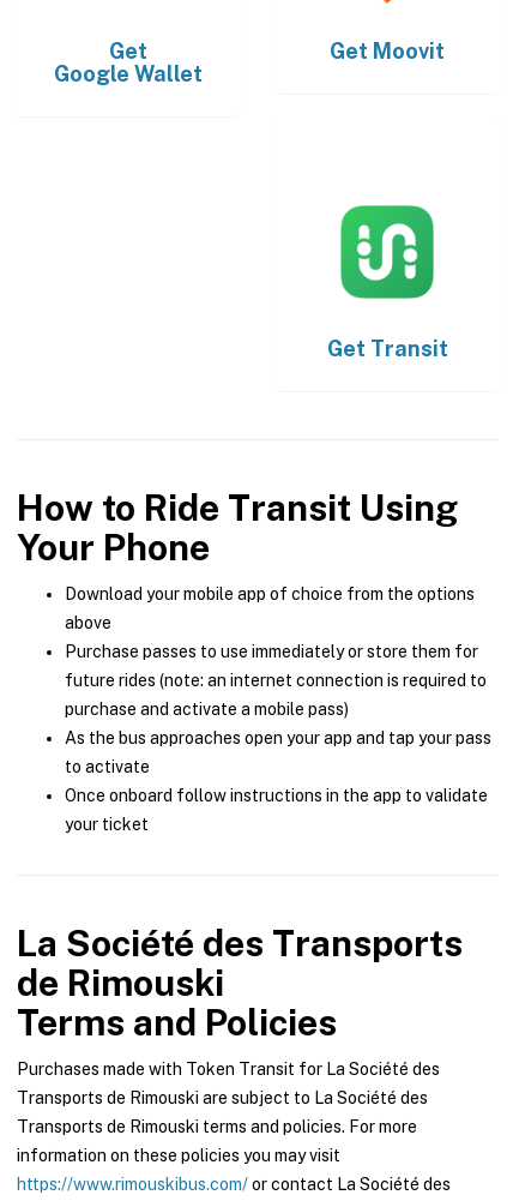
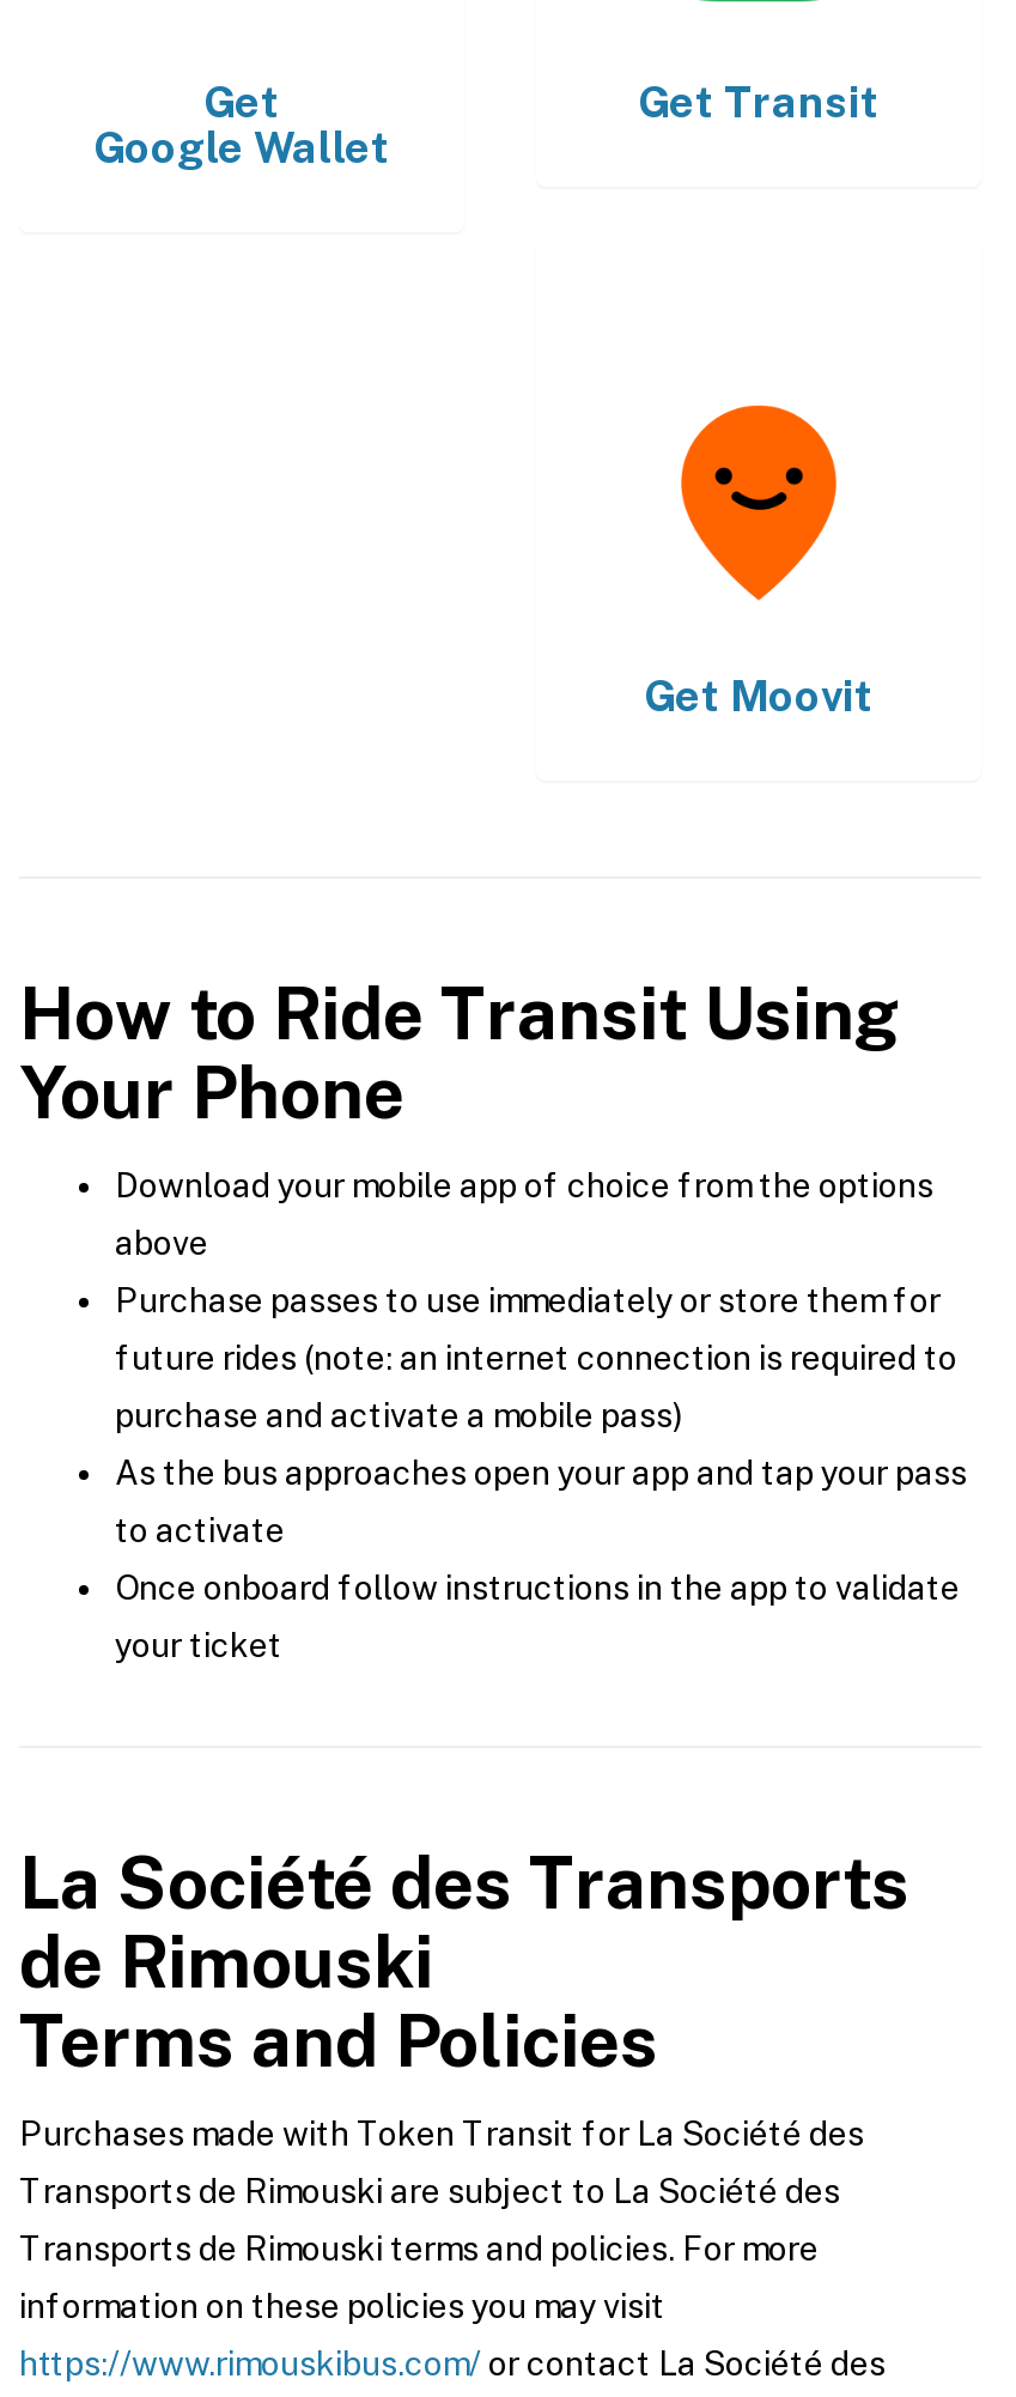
moved [330,38,445,64] -> [644,670,874,721]: Get Moovit
[339,203,435,300] [image] -> [677,402,840,594] [image]
moved [327,336,448,361] -> [638,77,880,127]: Get Transit

